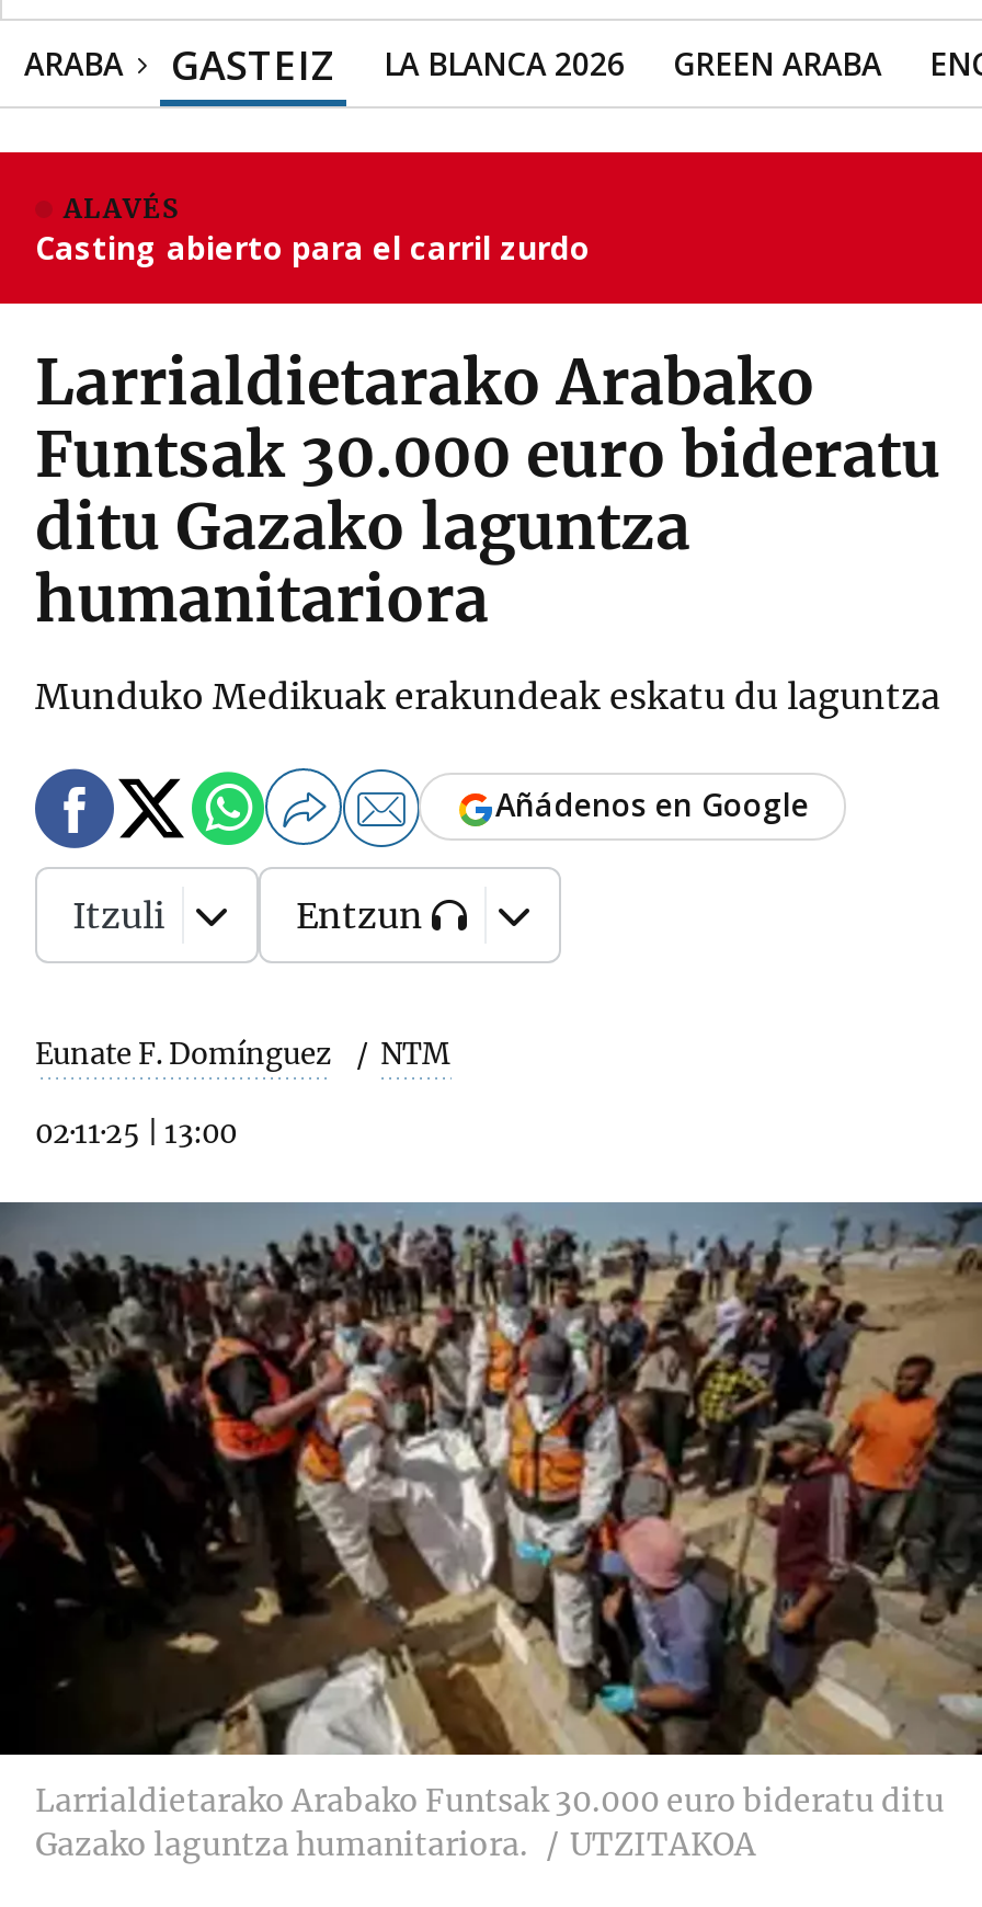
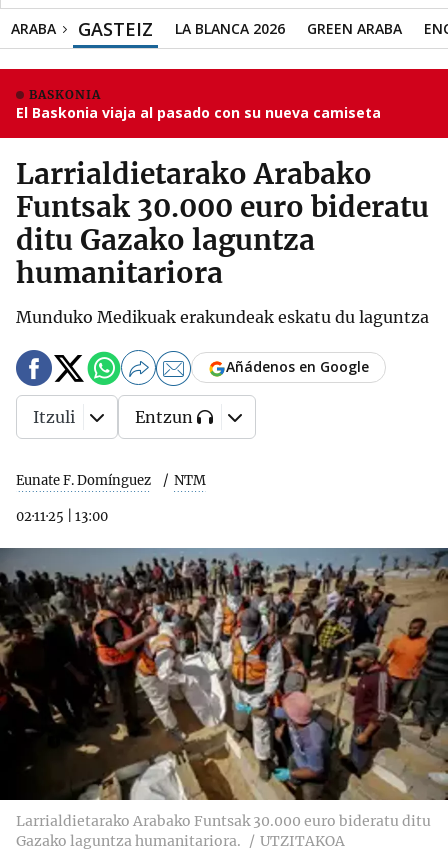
[35,192,590,269] ALAVÉS | Casting abierto para el carril zurdo -> [16,87,381,122] BASKONIA | El Baskonia viaja al pasado con su nueva camiseta

